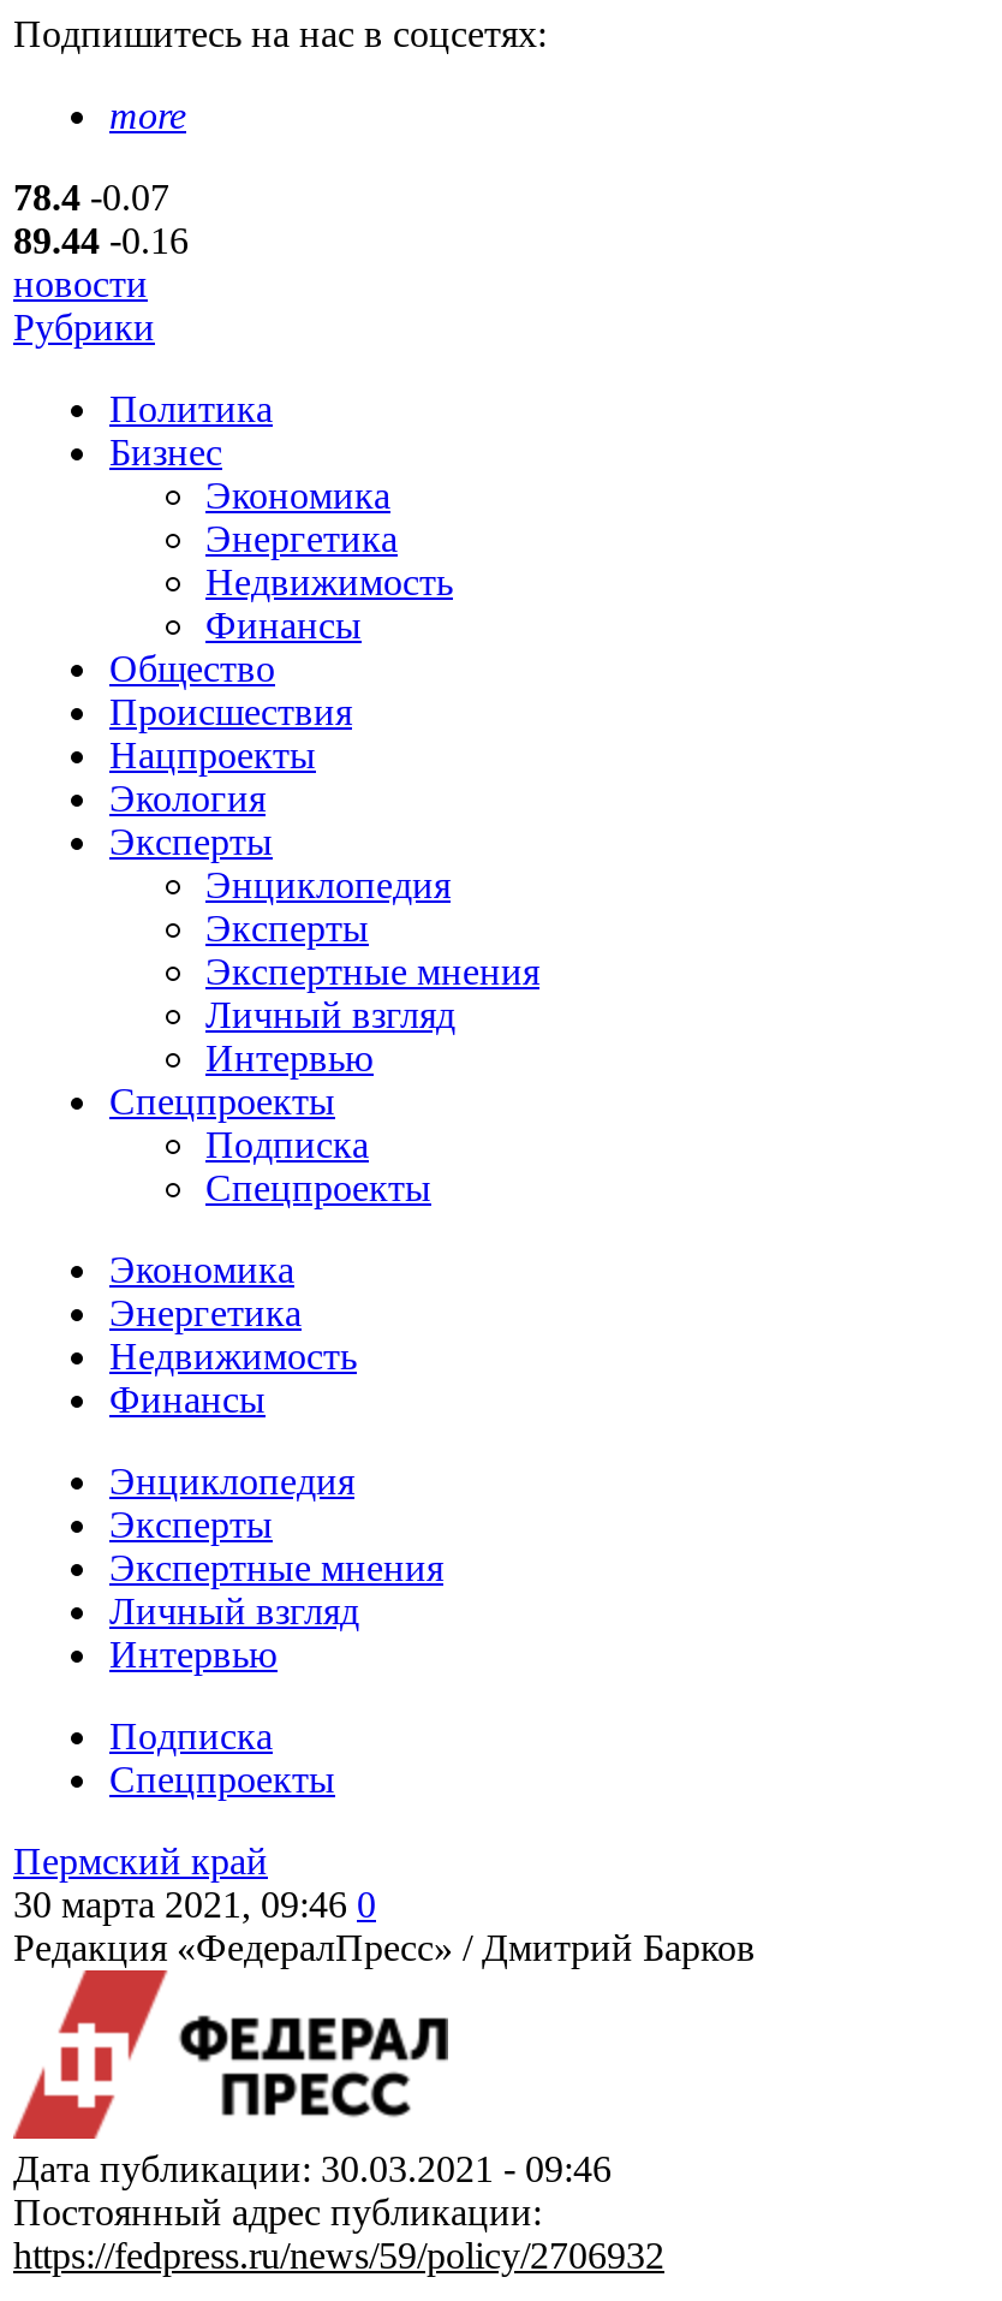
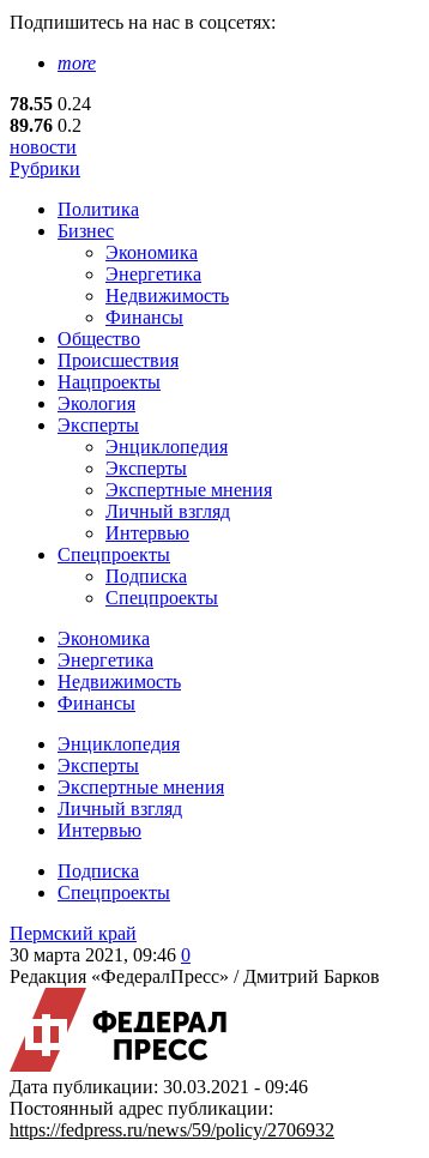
[13,177,169,218] 78.4 -0.07 -> [10,94,91,114] 78.55 0.24
[13,220,189,261] 89.44 -0.16 -> [10,115,81,135] 89.76 0.2

